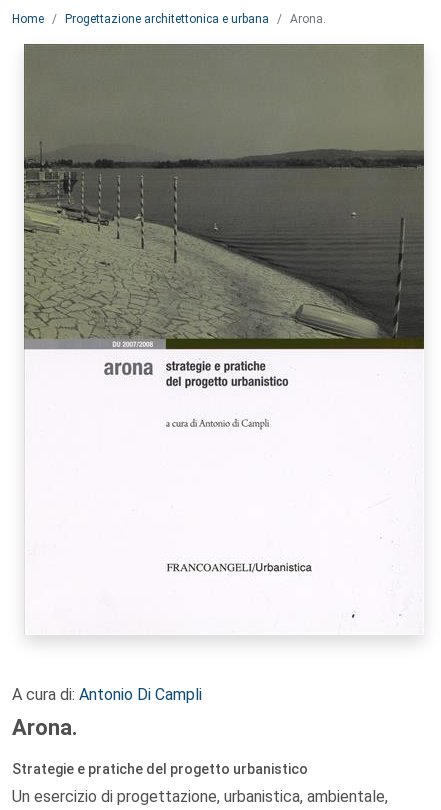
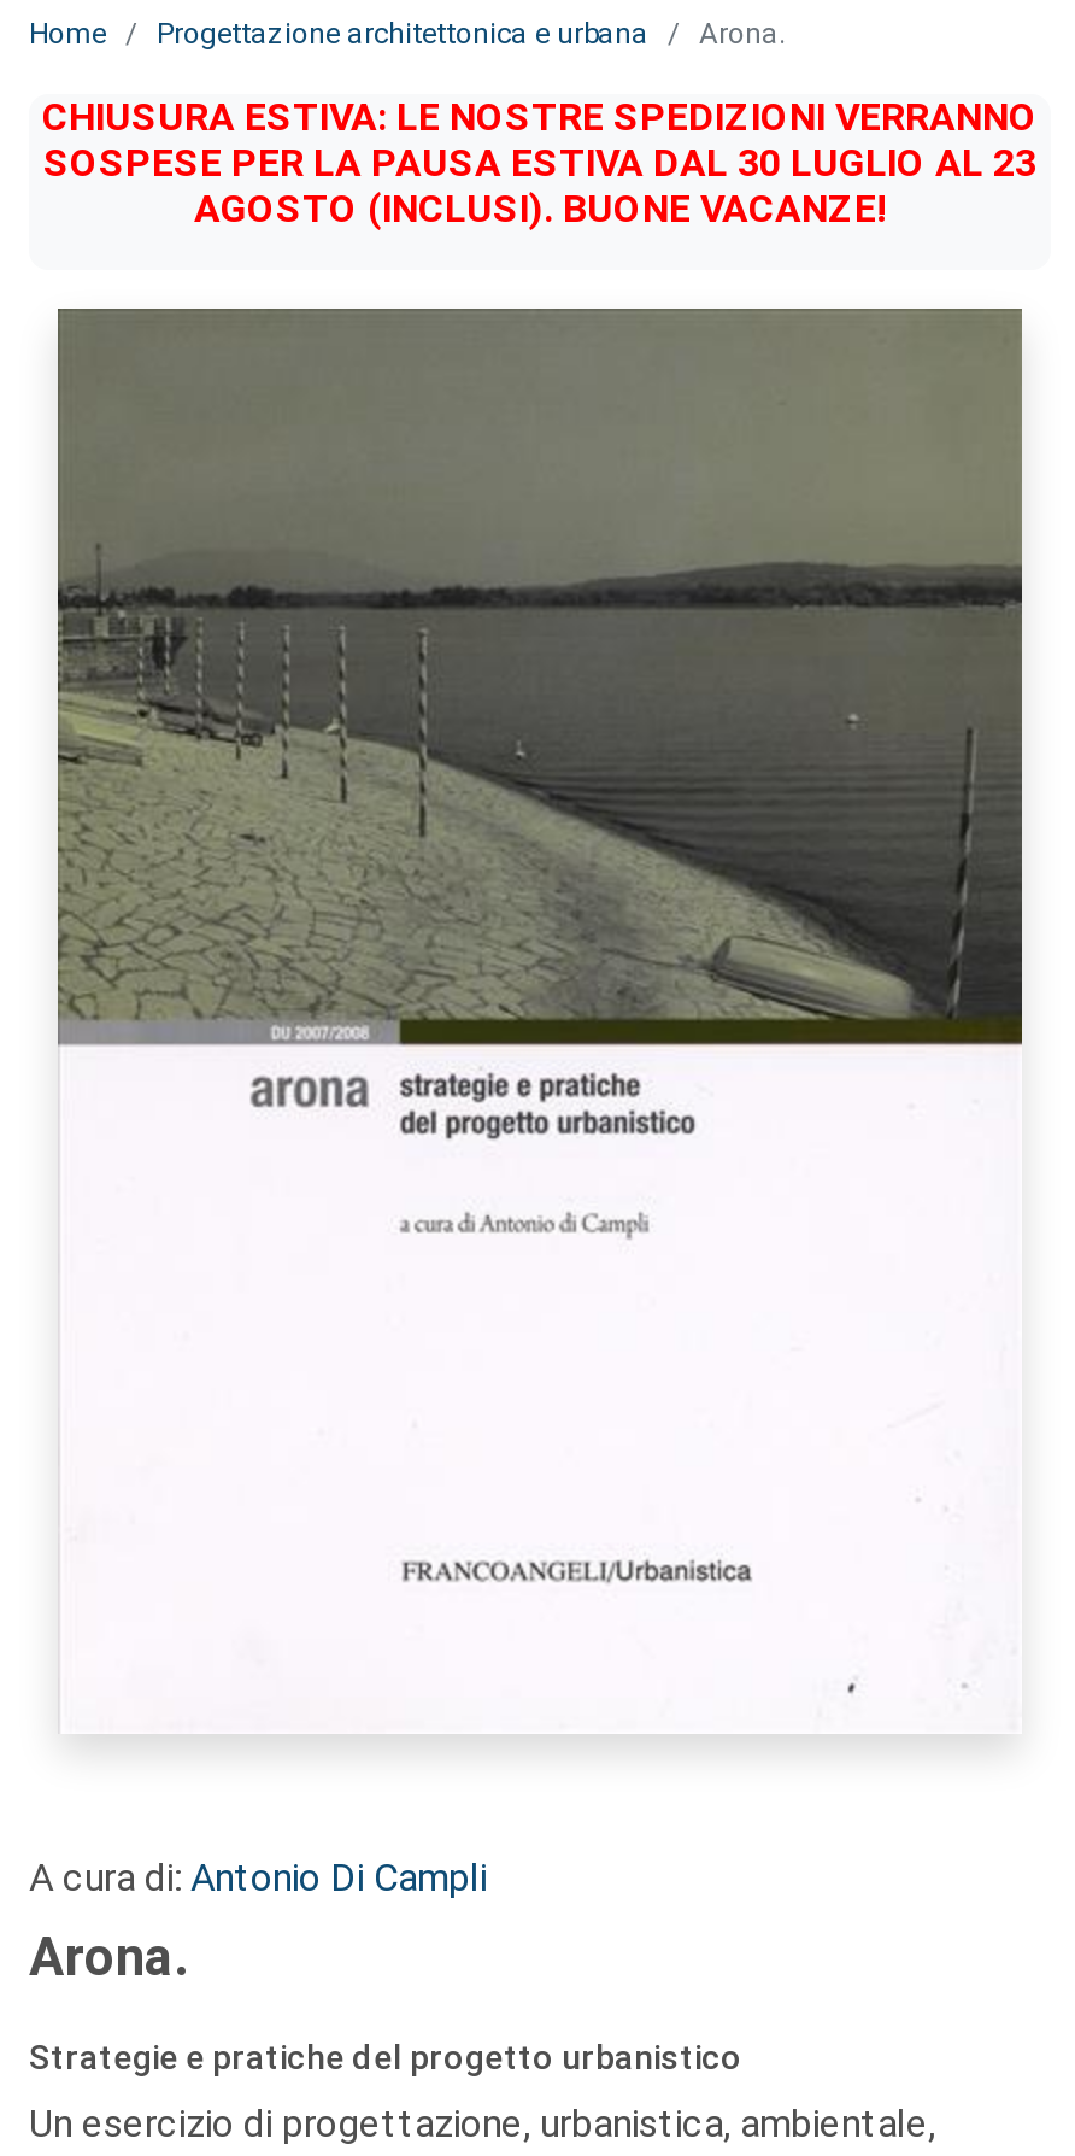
none -> [42,94,1038,232] CHIUSURA ESTIVA: LE NOSTRE SPEDIZIONI VERRANNO | SOSPESE PER LA PAUSA ESTIVA DAL 30 LUGLIO AL 23 | AGOSTO (INCLUSI). BUONE VACANZE!

